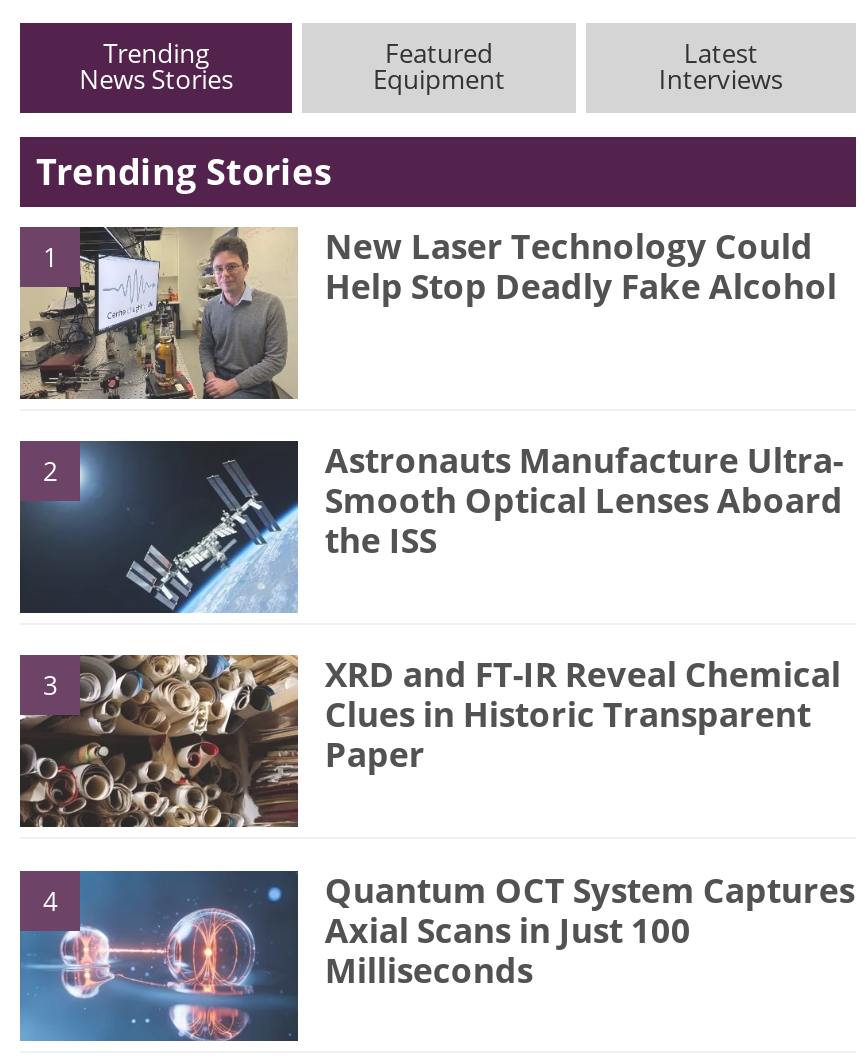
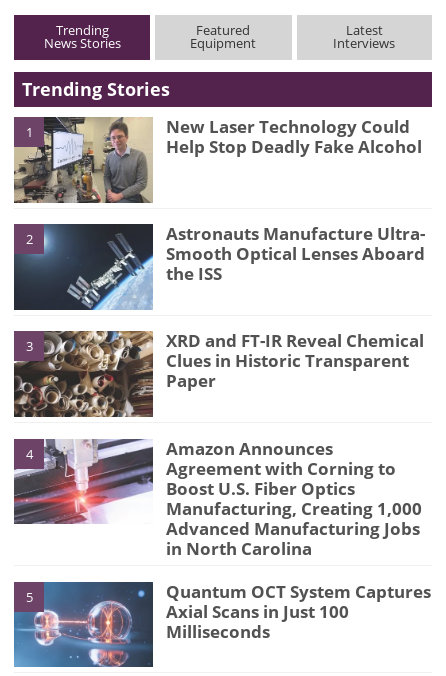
none -> [14,436,422,606] [image] | Amazon Announces | Agreement with Corning to | Boost U.S. Fiber Optics | Manufacturing, Creating 1,000 | Advanced Manufacturing Jobs | in North Carolina | 5

